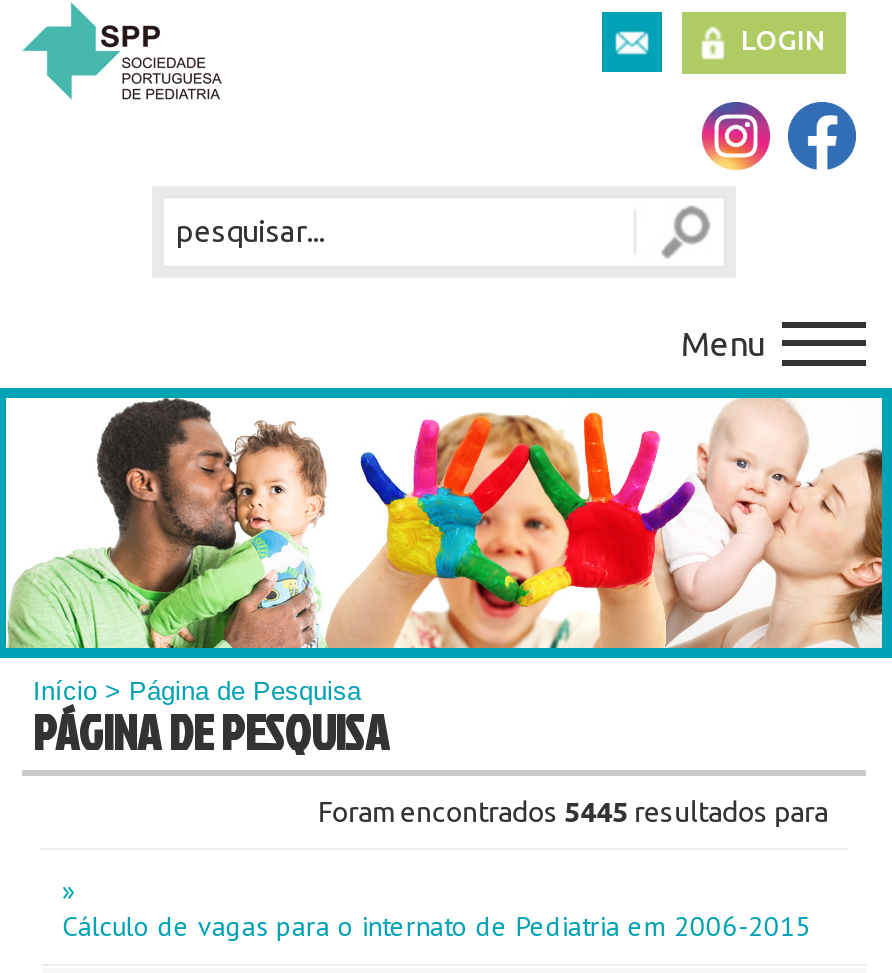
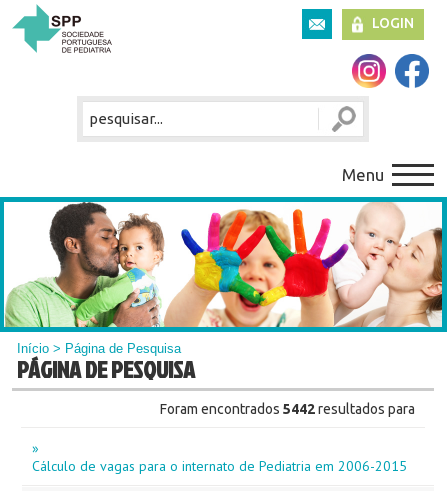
[318,796,828,828] Foram encontrados 5445 resultados para -> [160,401,415,417] Foram encontrados 5442 resultados para

